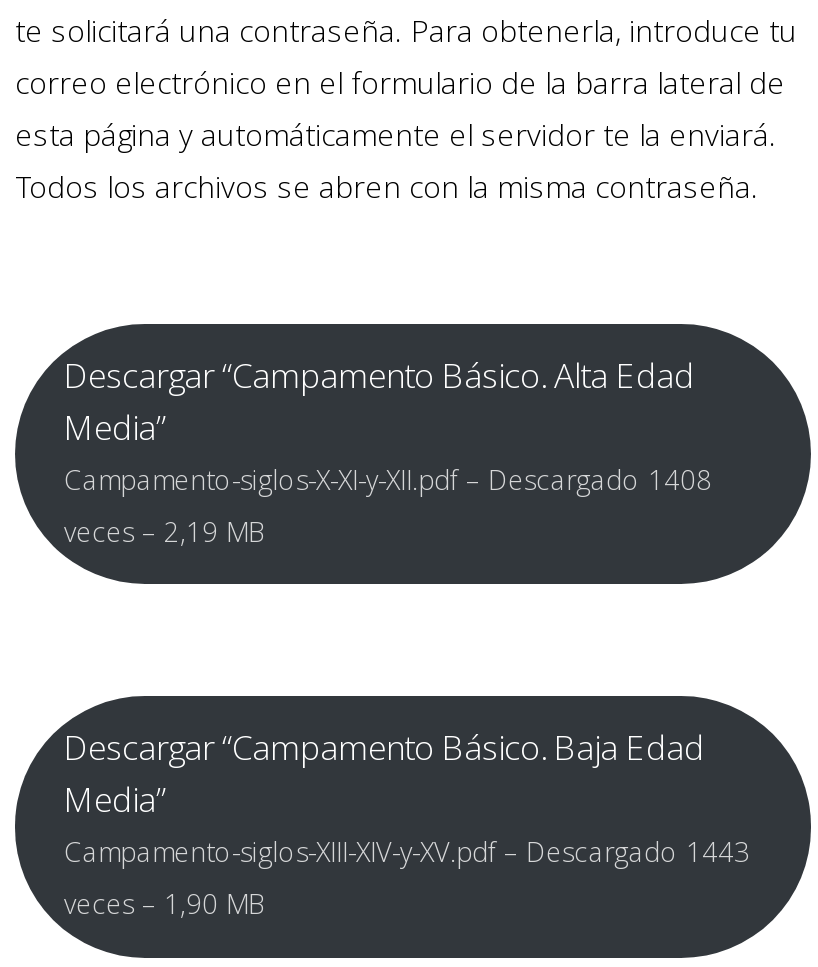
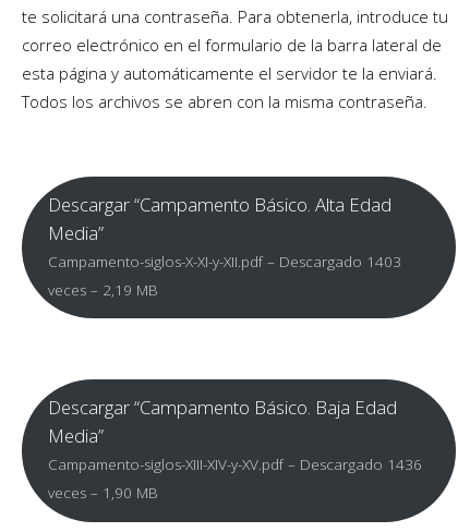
[64,462,712,498] Campamento-siglos-X-XI-y-XII.pdf – Descargado 1408 -> [49,252,402,271] Campamento-siglos-X-XI-y-XII.pdf – Descargado 1403
[64,835,750,871] Campamento-siglos-XIII-XIV-y-XV.pdf – Descargado 1443 -> [49,455,423,475] Campamento-siglos-XIII-XIV-y-XV.pdf – Descargado 1436

